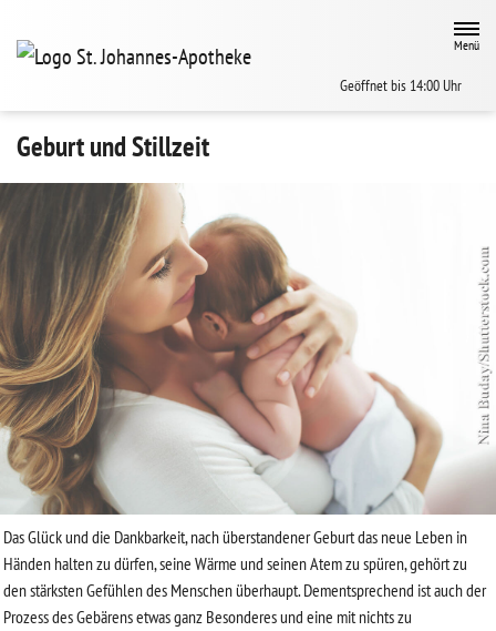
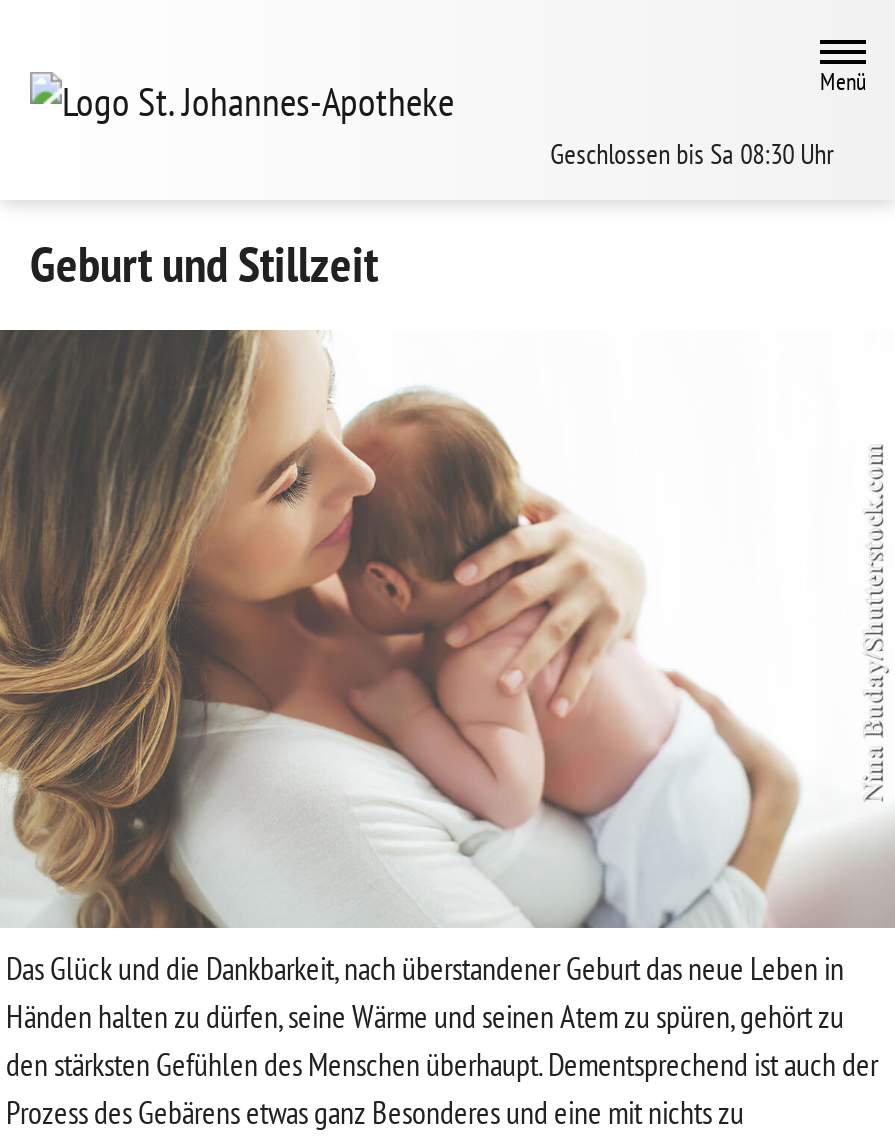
[340,76,462,95] Geöffnet bis 14:00 Uhr -> [550,136,834,172] Geschlossen bis Sa 08:30 Uhr

